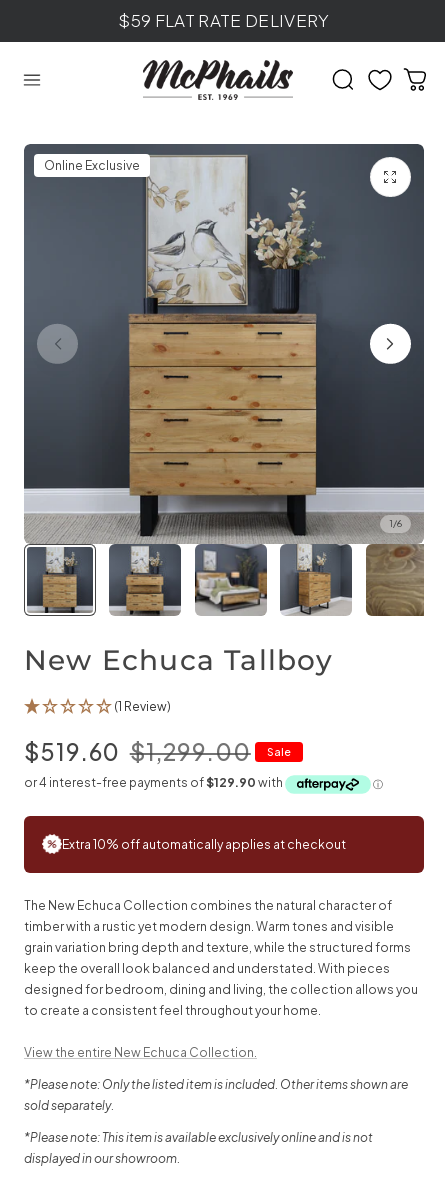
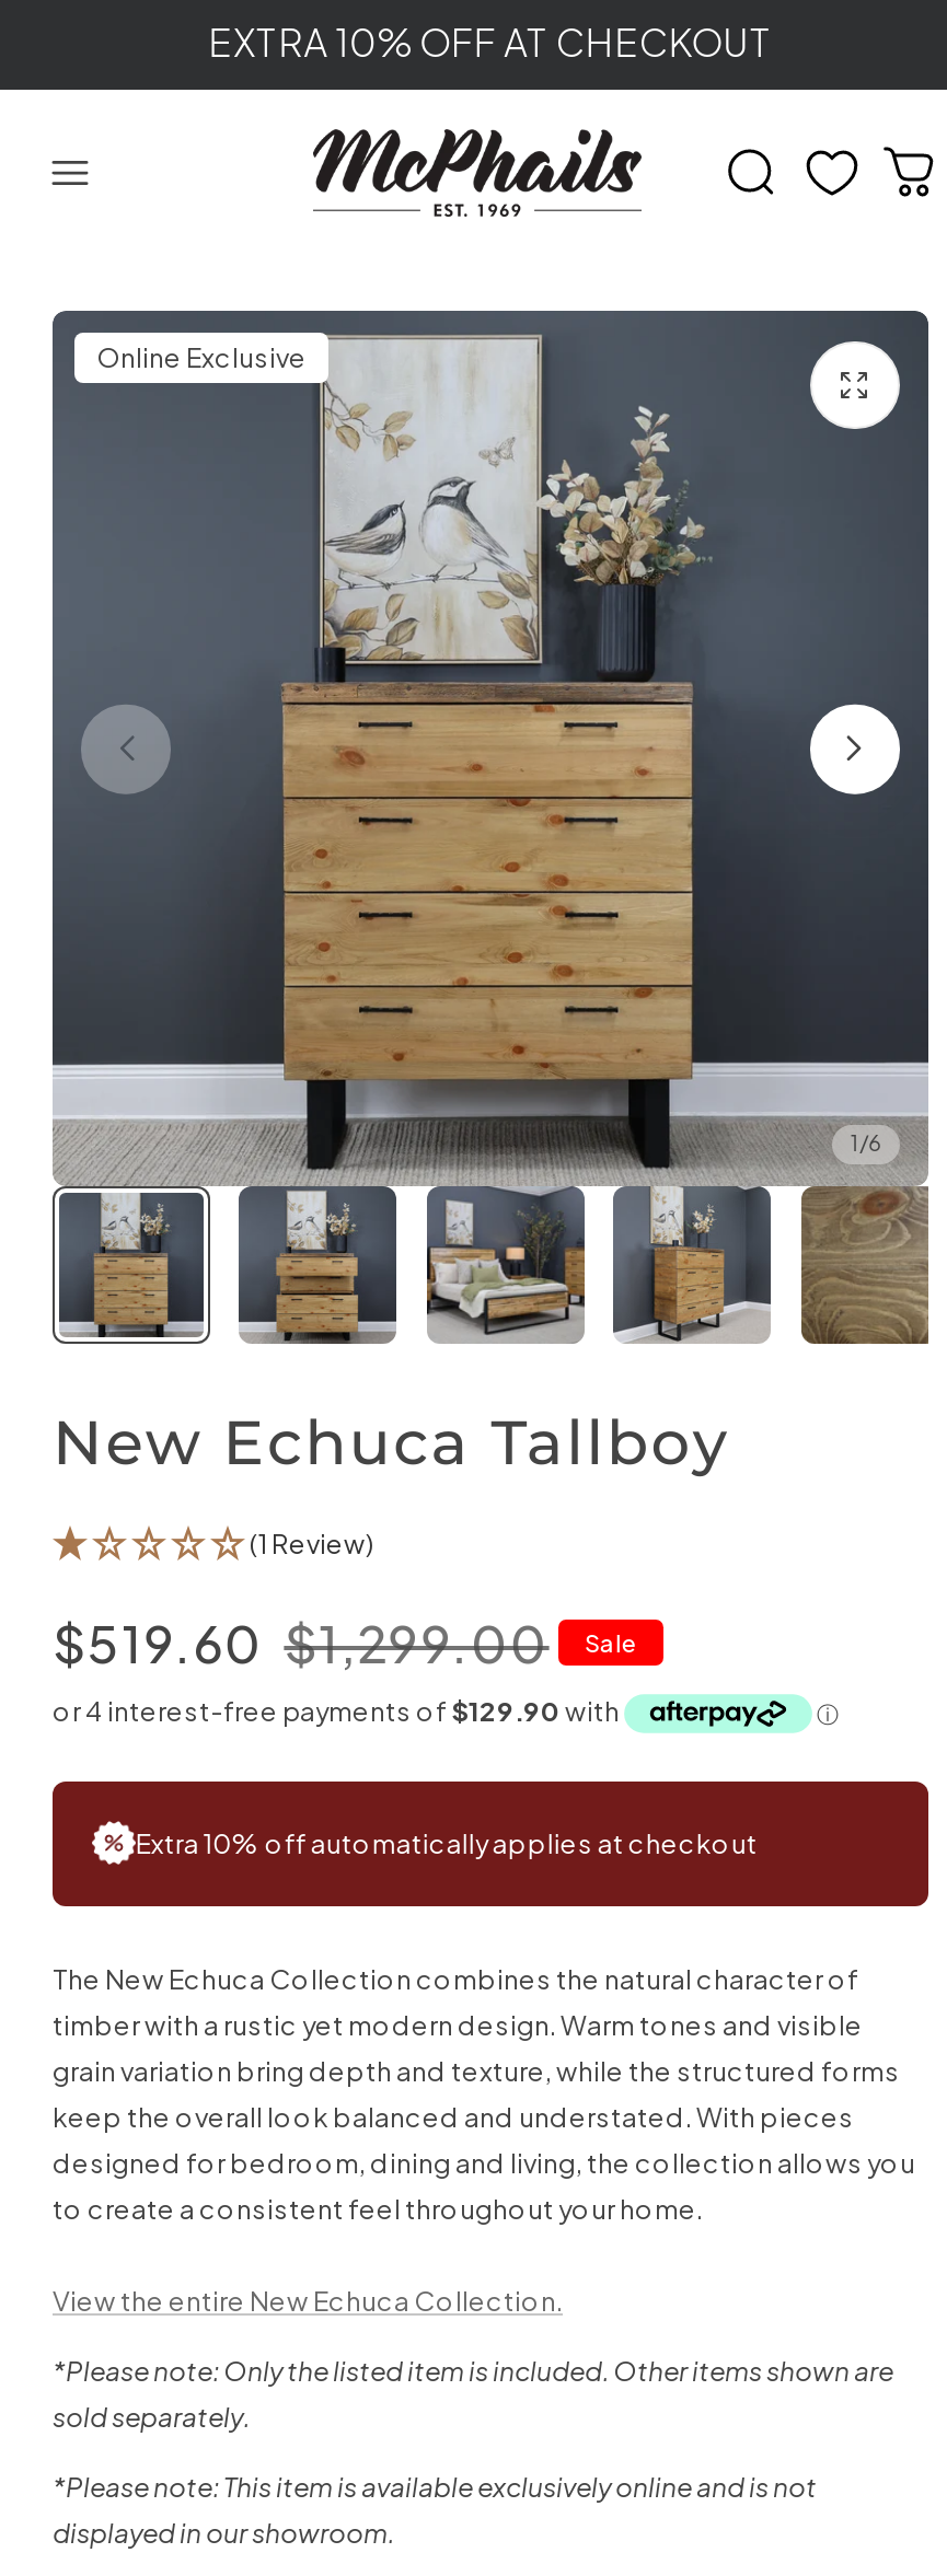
[118,9,330,31] $59 FLAT RATE DELIVERY -> [208,18,772,66] EXTRA 10% OFF AT CHECKOUT

